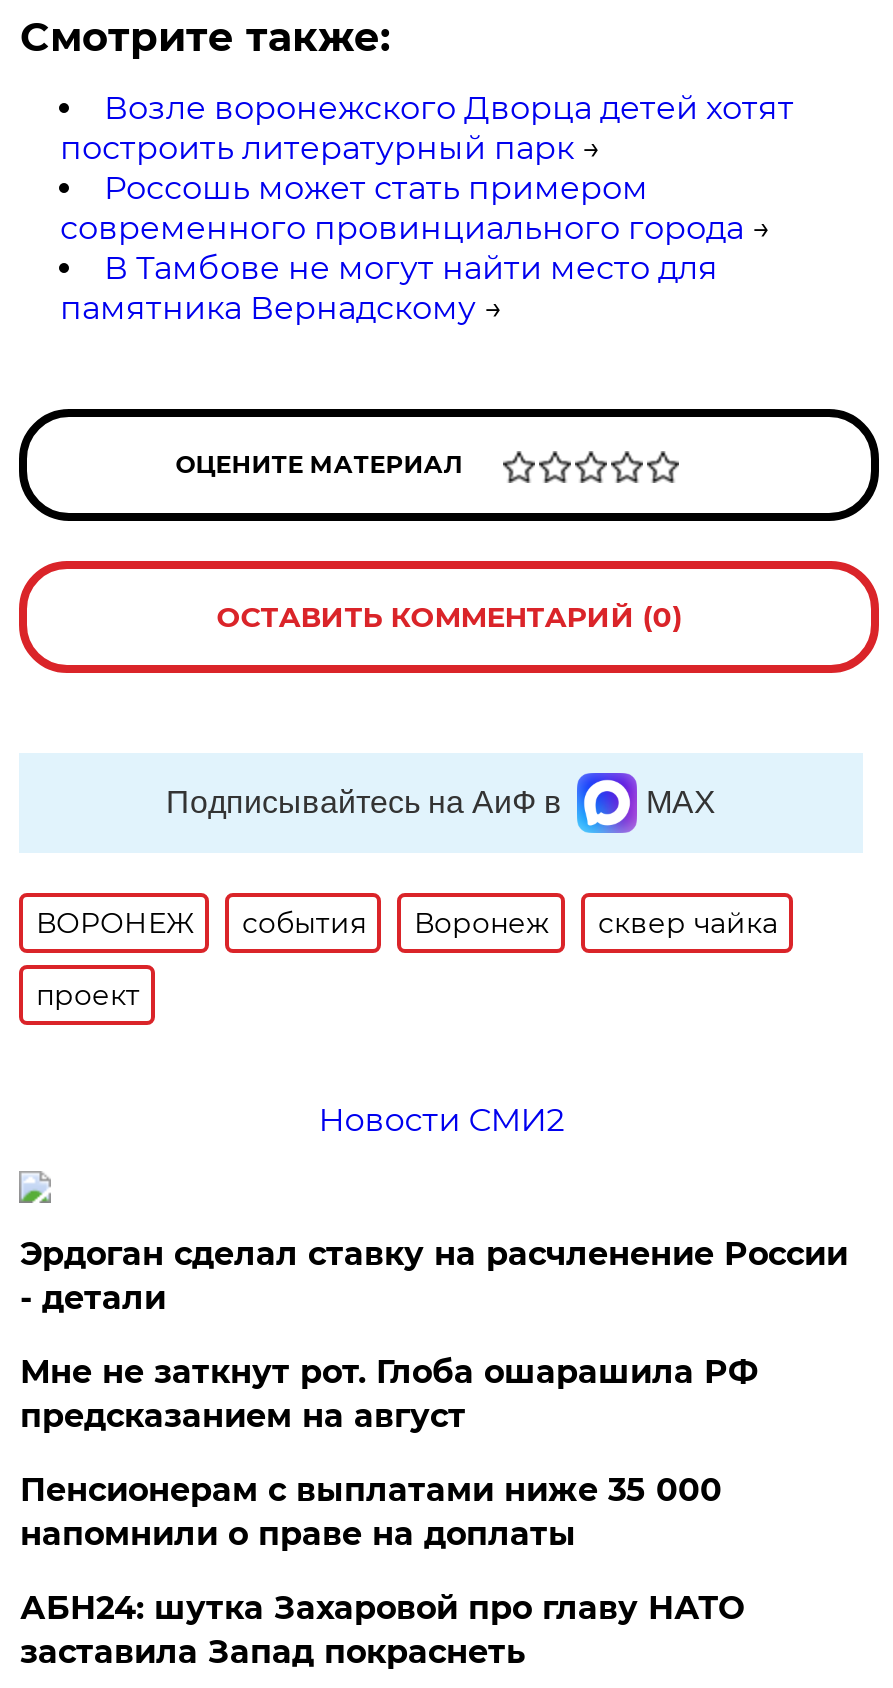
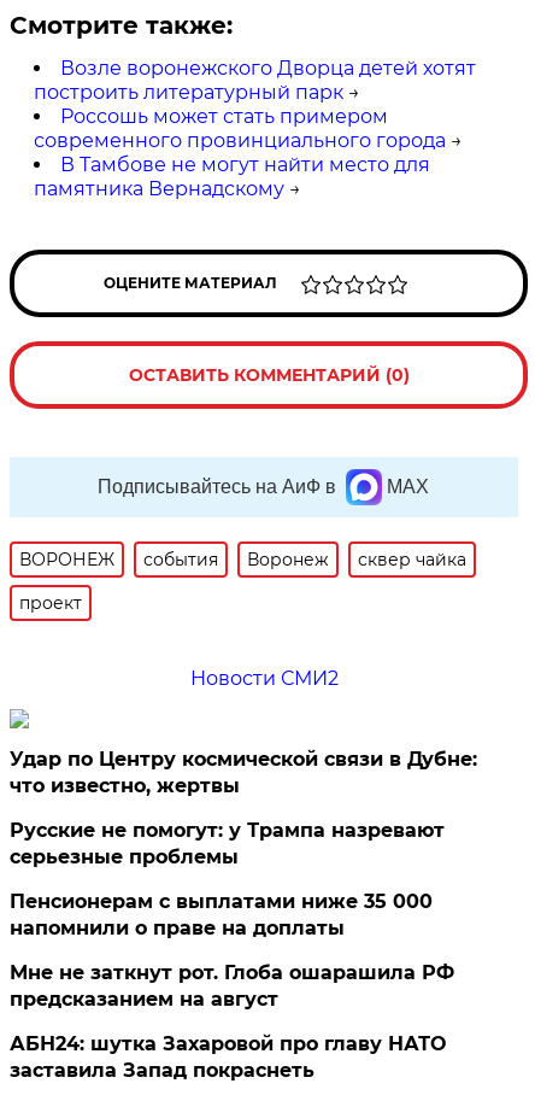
none -> [10,819,445,868] Русские не помогут: у Трампа назревают | серьезные проблемы
[20,1235,848,1317] Эрдоган сделал ставку на расчленение России | - детали -> [10,748,478,797] Удар по Центру космической связи в Дубне: | что известно, жертвы
moved [20,1353,758,1435] -> [10,961,455,1010]: Мне не заткнут рот. Глоба ошарашила РФ | предсказанием на август

